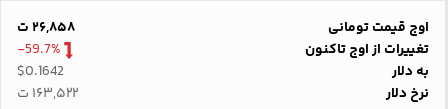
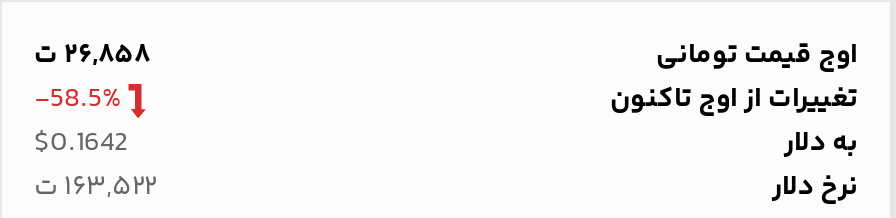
[17,39,61,61] -59.7% -> [34,78,122,122] -58.5%

